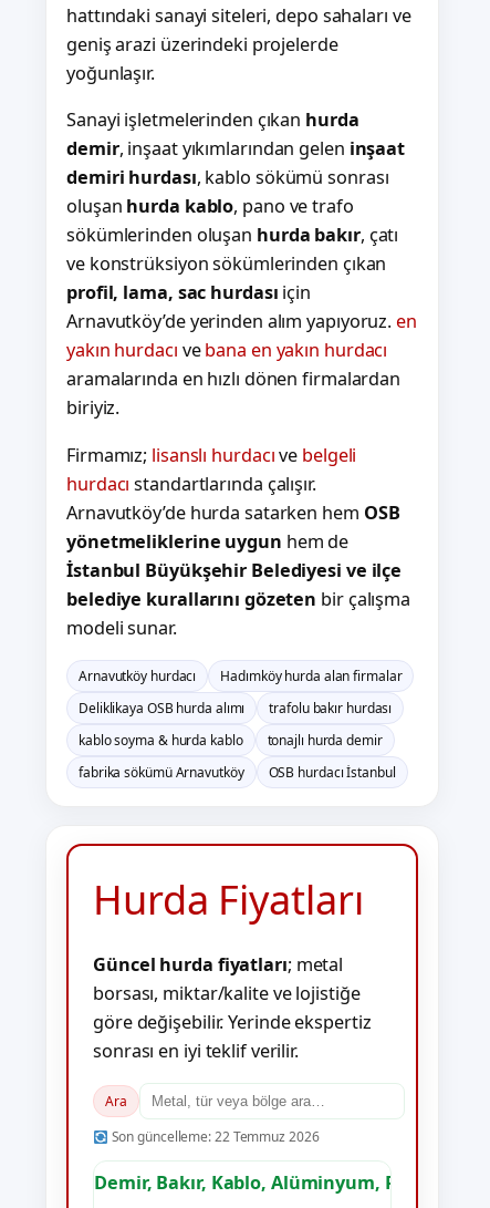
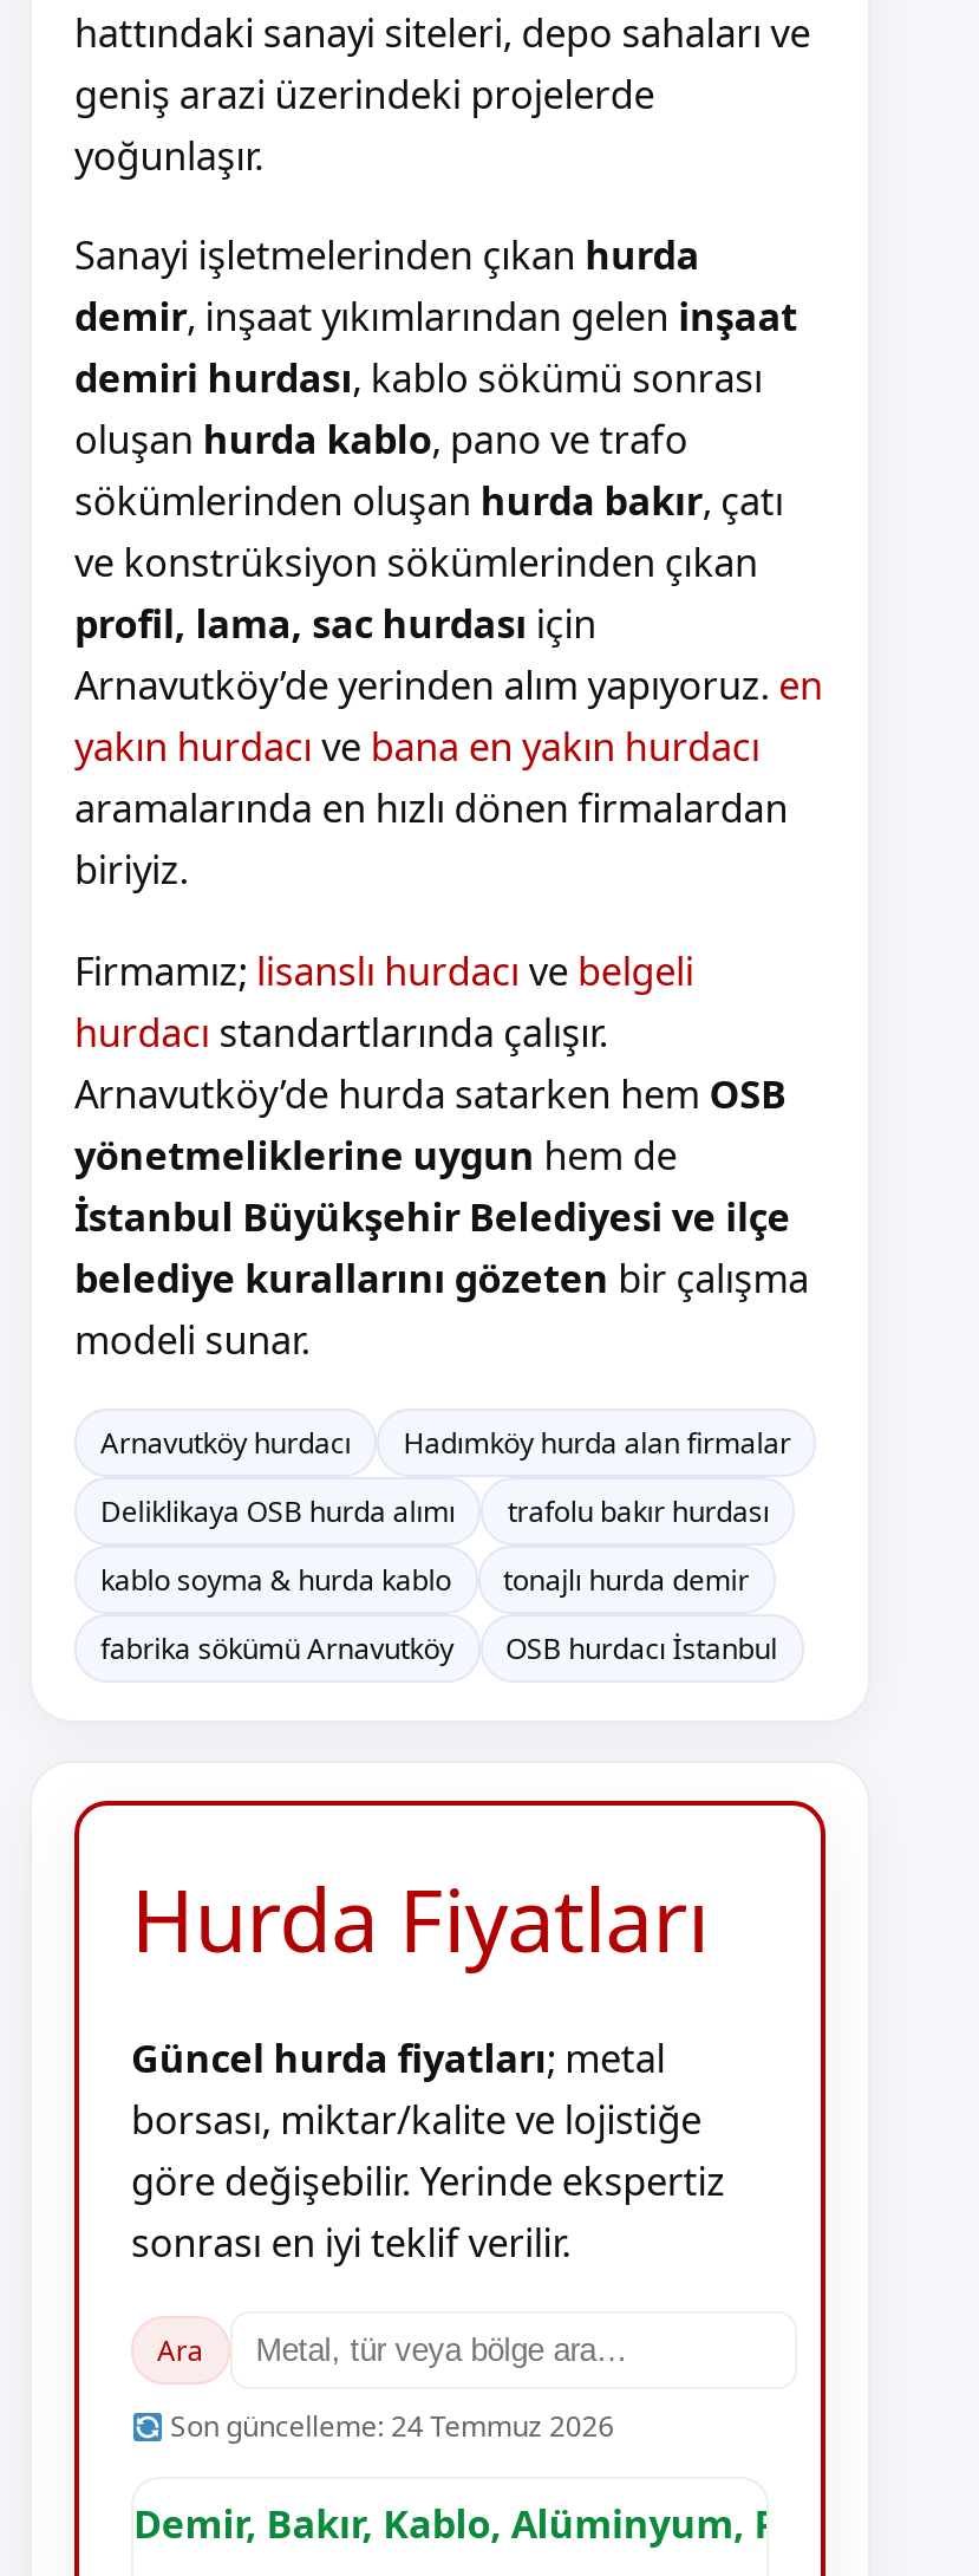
[108,1128,319,1146] Son güncelleme: 22 Temmuz 2026 -> [163,2407,614,2447] Son güncelleme: 24 Temmuz 2026

